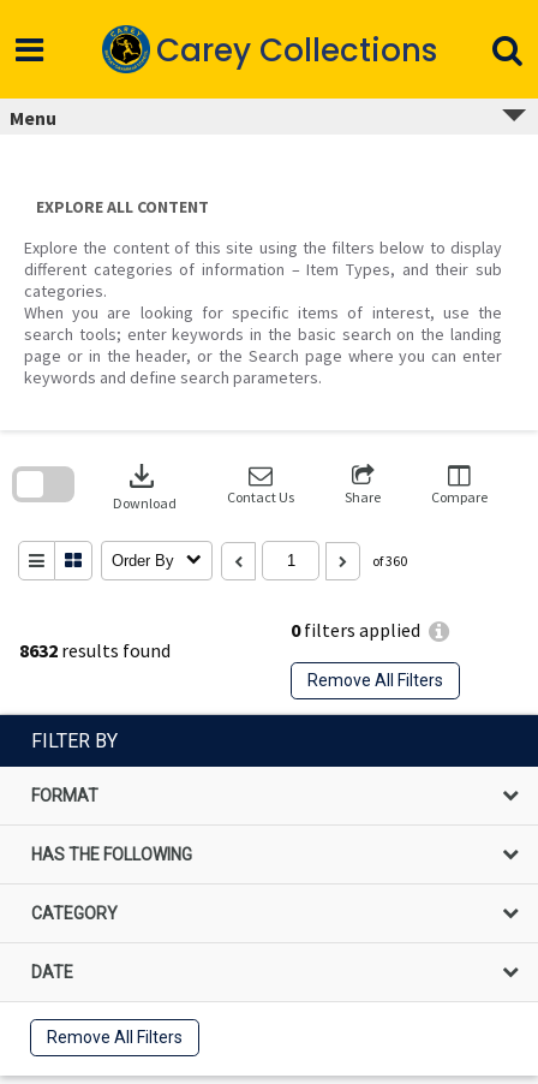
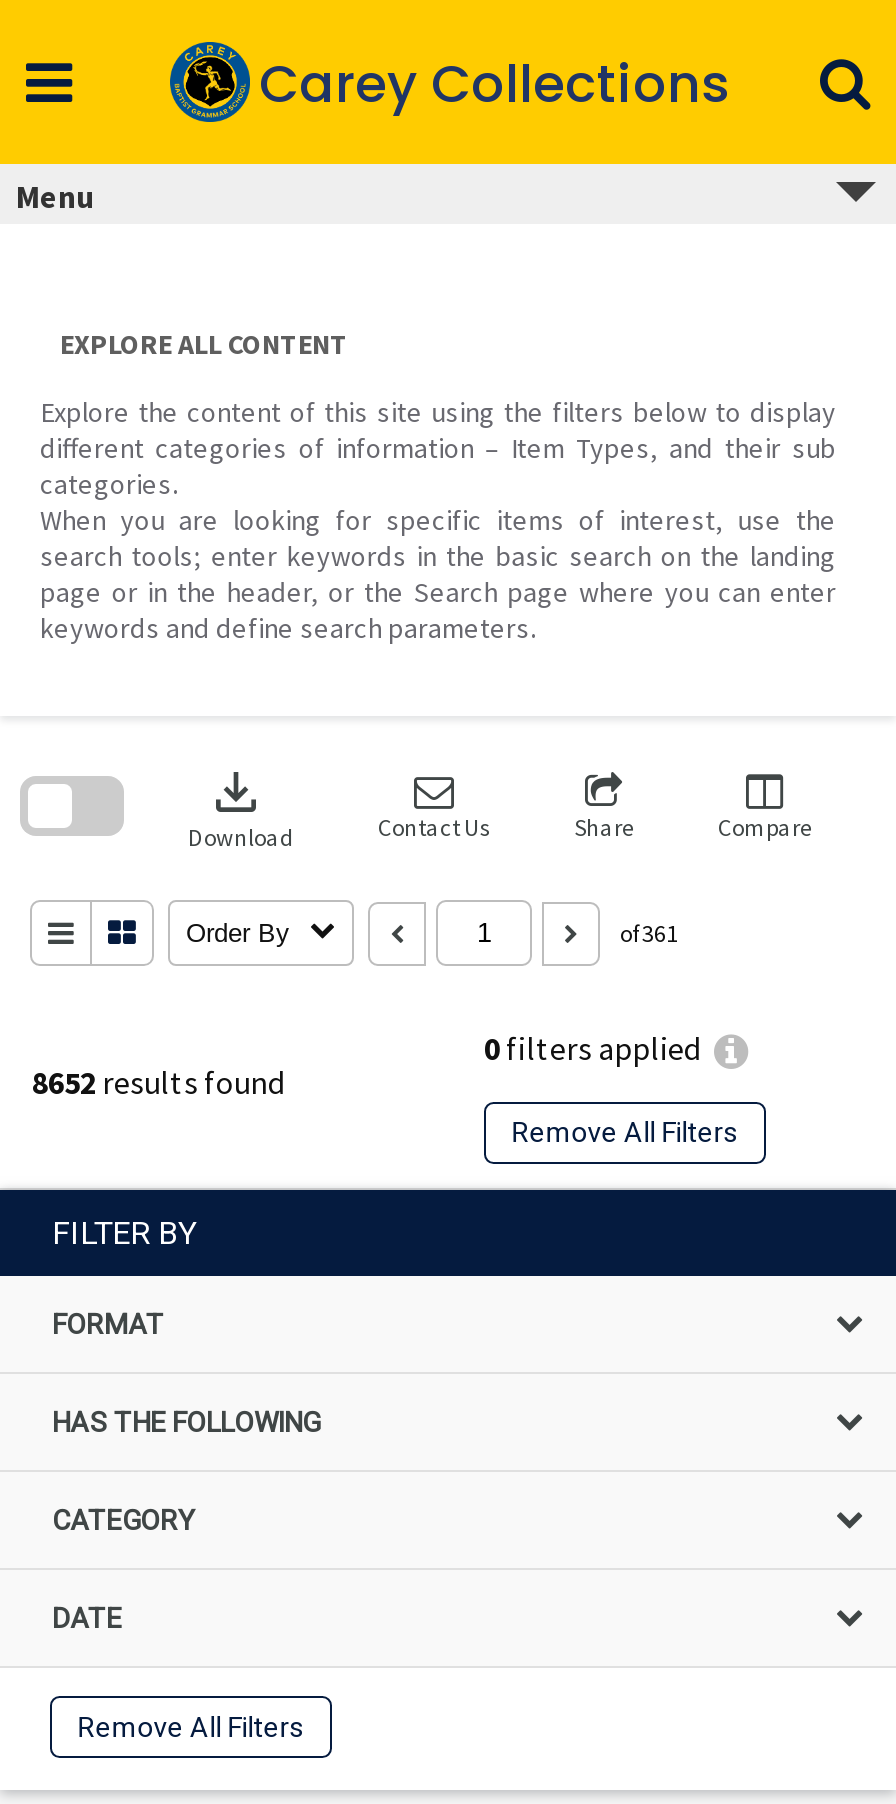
[372,552,407,570] of 360 -> [620,918,678,948] of 361
[19,638,171,662] 8632 results found -> [32,1062,284,1102] 8652 results found

